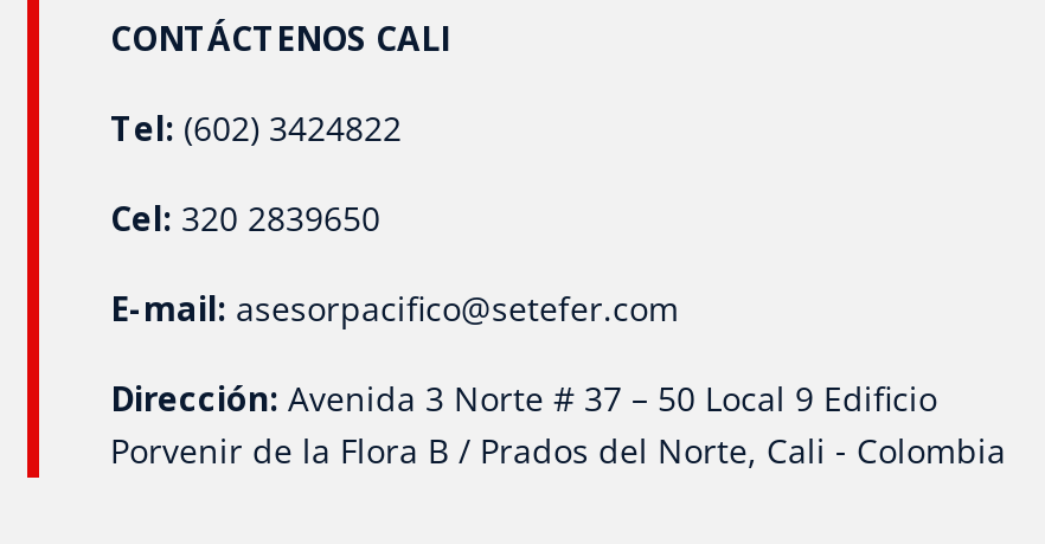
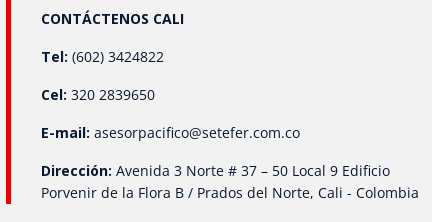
[110,285,679,330] E-mail: asesorpacifico@setefer.com -> [41,123,300,142] E-mail: asesorpacifico@setefer.com.co

